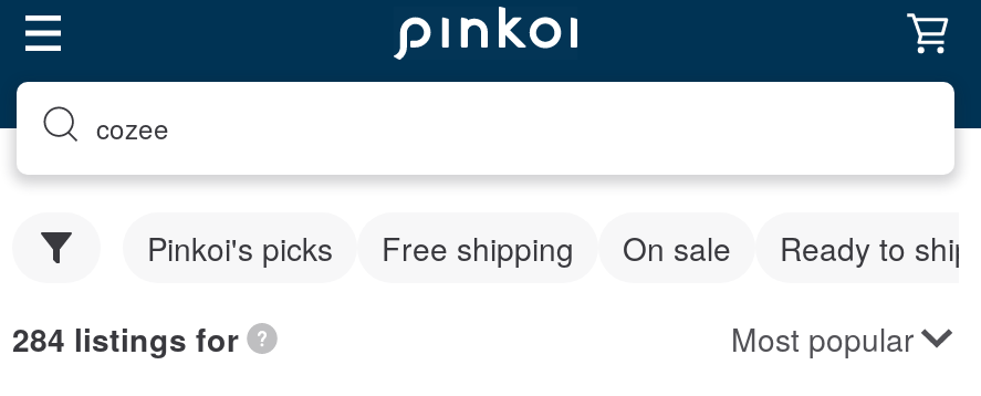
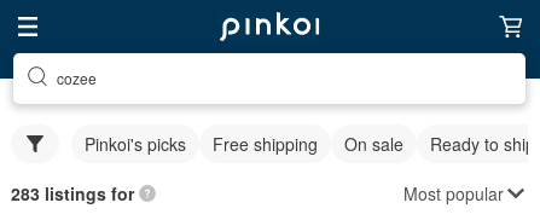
[12,316,238,361] 284 listings for -> [11,181,134,205] 283 listings for

